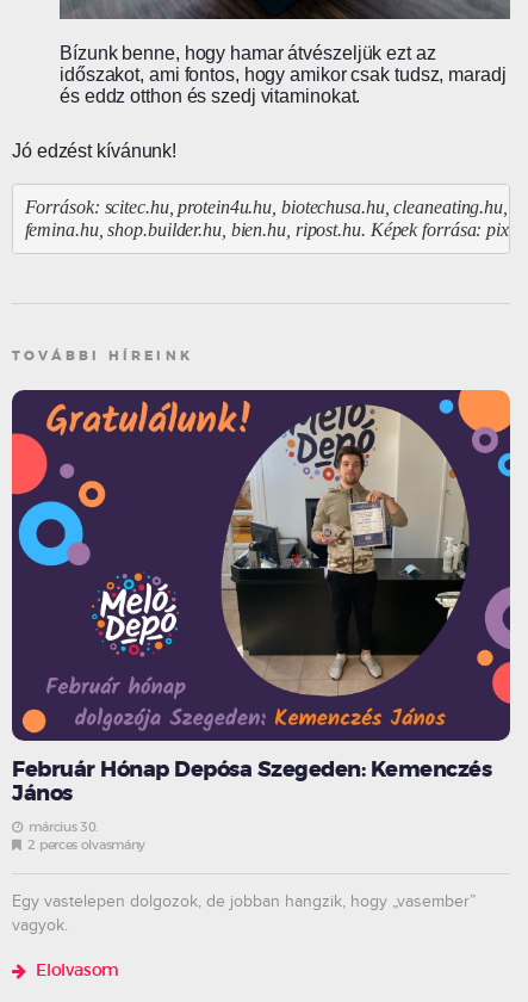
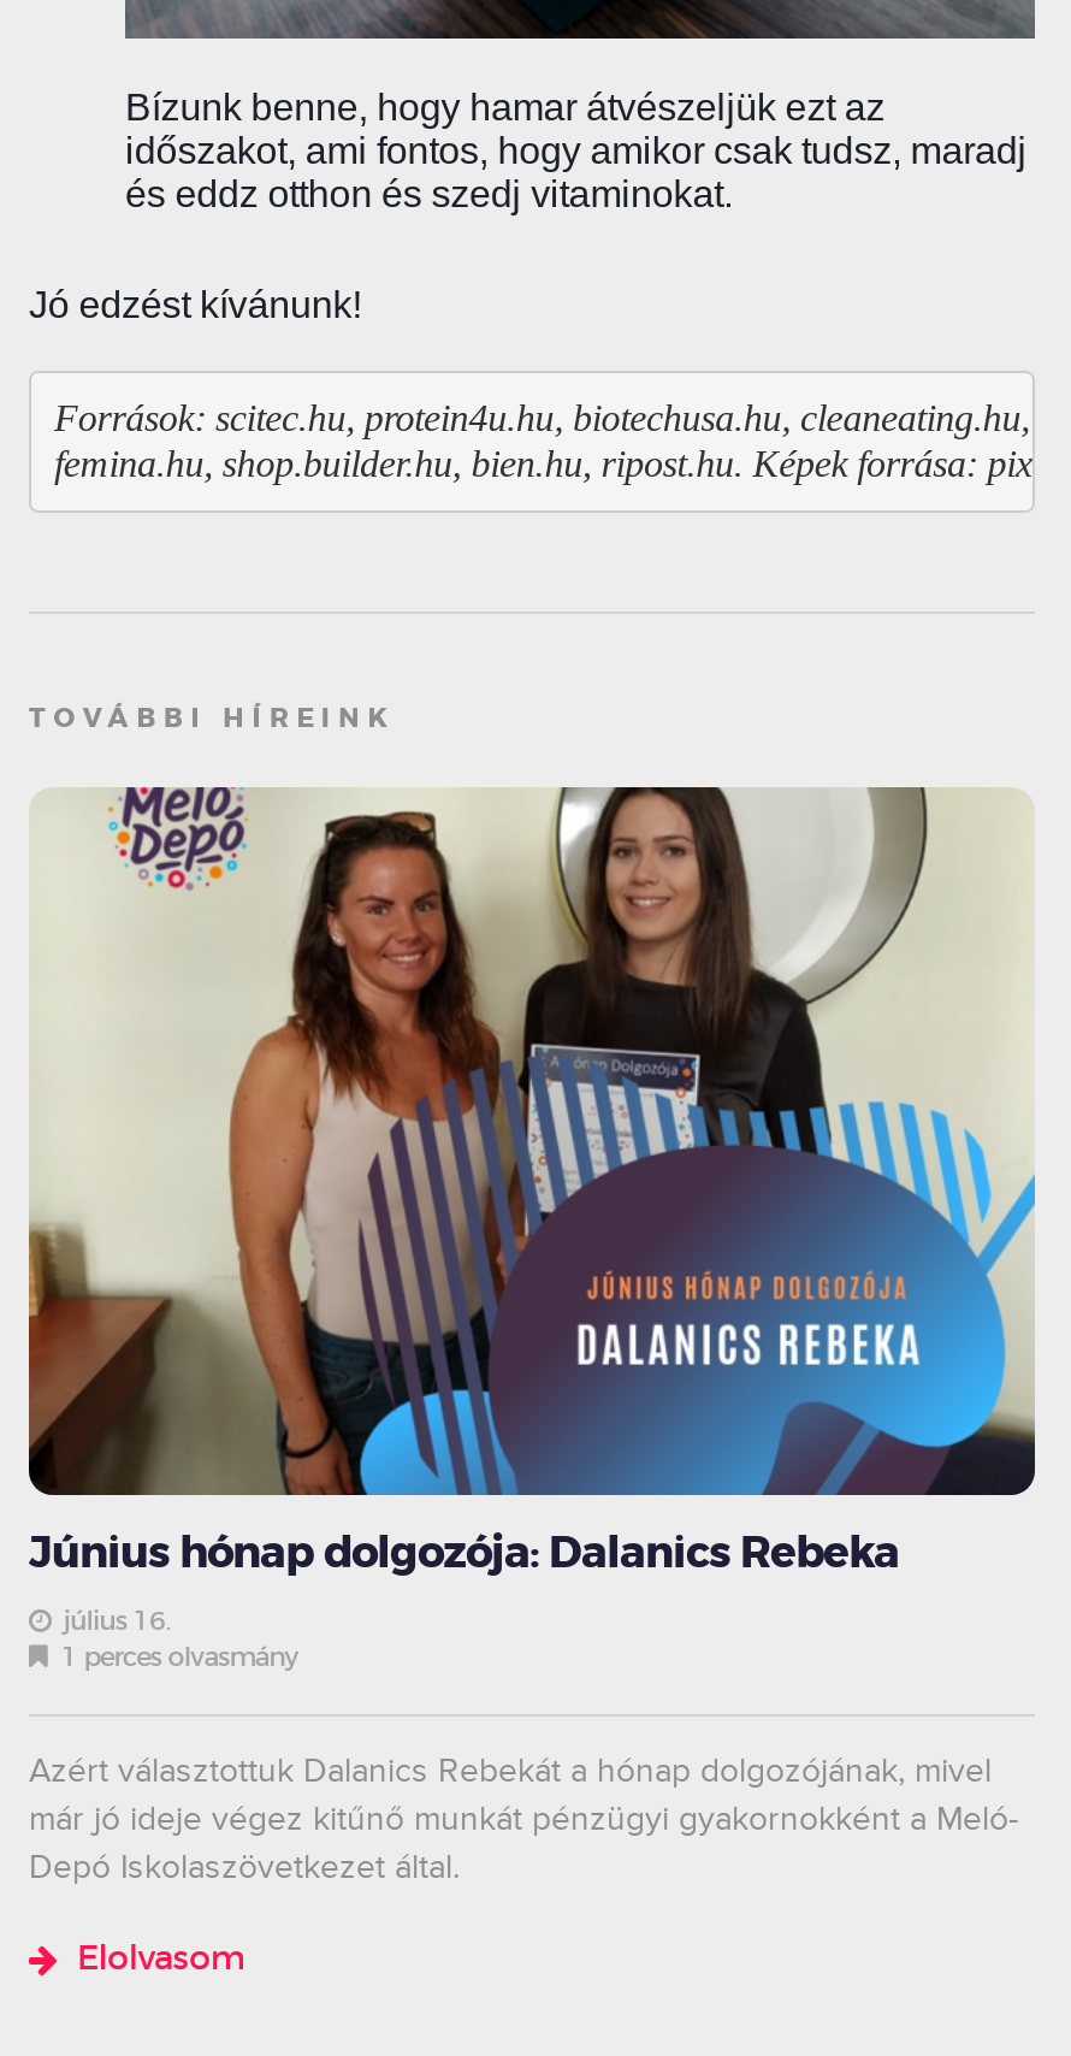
[11,389,511,805] [image] | Február Hónap Depósa Szegeden: Kemenczés | János -> [26,785,1037,1577] [image] | Június hónap dolgozója: Dalanics Rebeka
[25,821,145,852] március 30. | 2 perces olvasmány -> [55,1609,298,1671] július 16. | 1 perces olvasmány
[12,891,476,935] Egy vastelepen dolgozok, de jobban hangzik, hogy „vasember” | vagyok. -> [29,1751,1018,1888] Azért választottuk Dalanics Rebekát a hónap dolgozójának, mivel | már jó ideje végez kitűnő munkát pénzügyi gyakornokként a Meló- | Depó Iskolaszövetkezet által.

